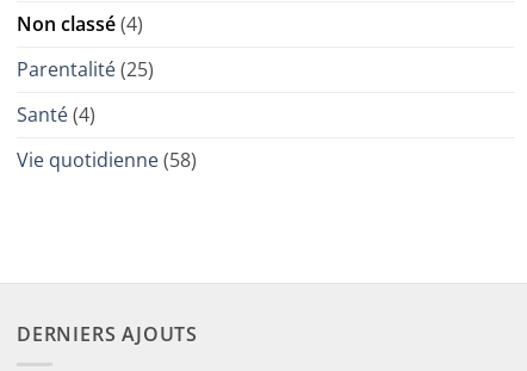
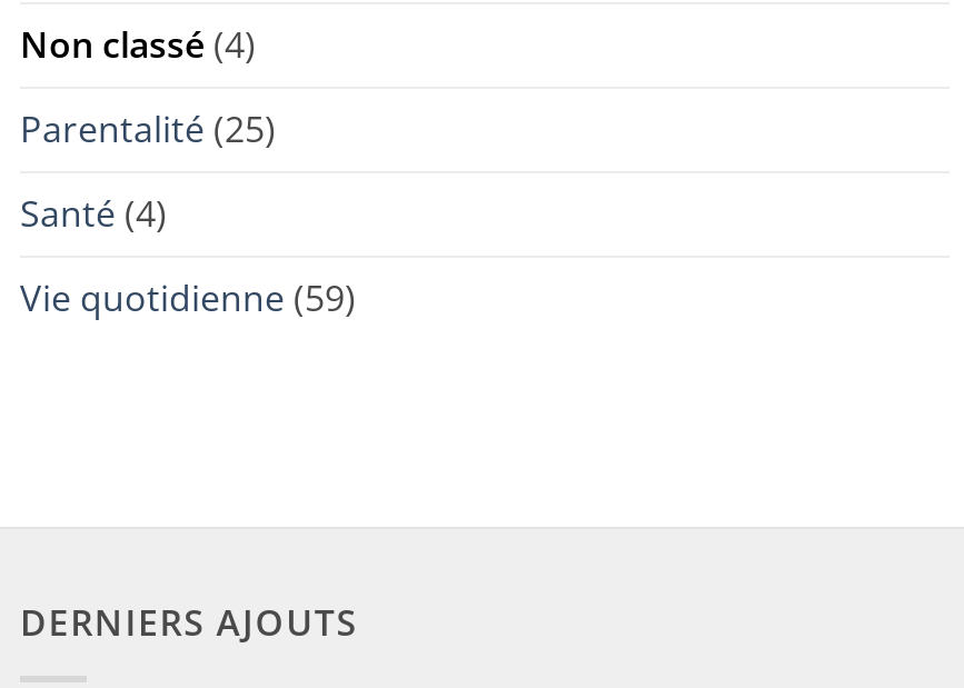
[17,147,197,173] Vie quotidienne (58) -> [20,274,356,323] Vie quotidienne (59)

